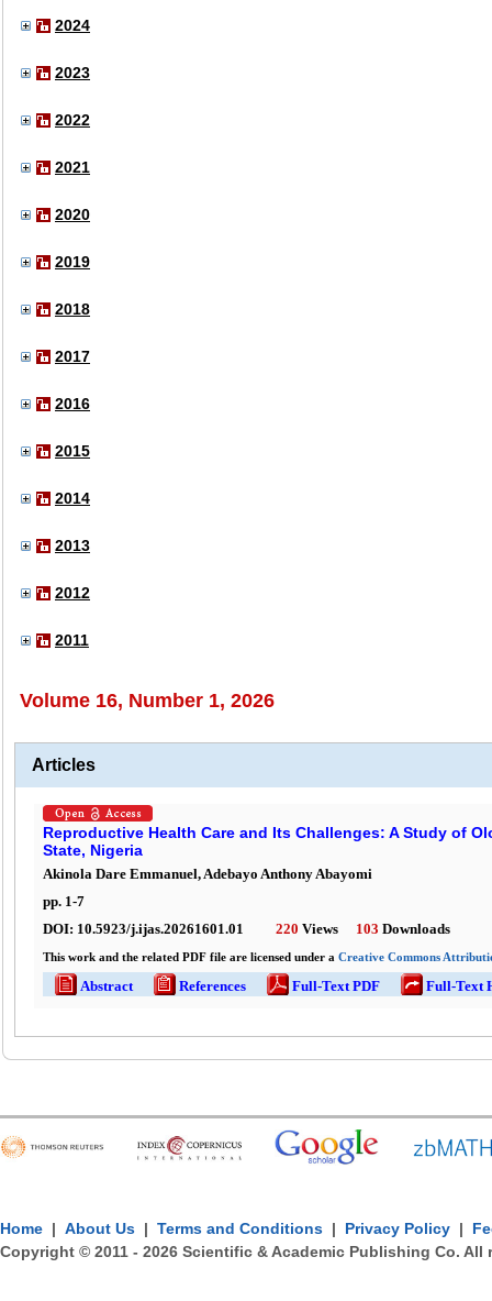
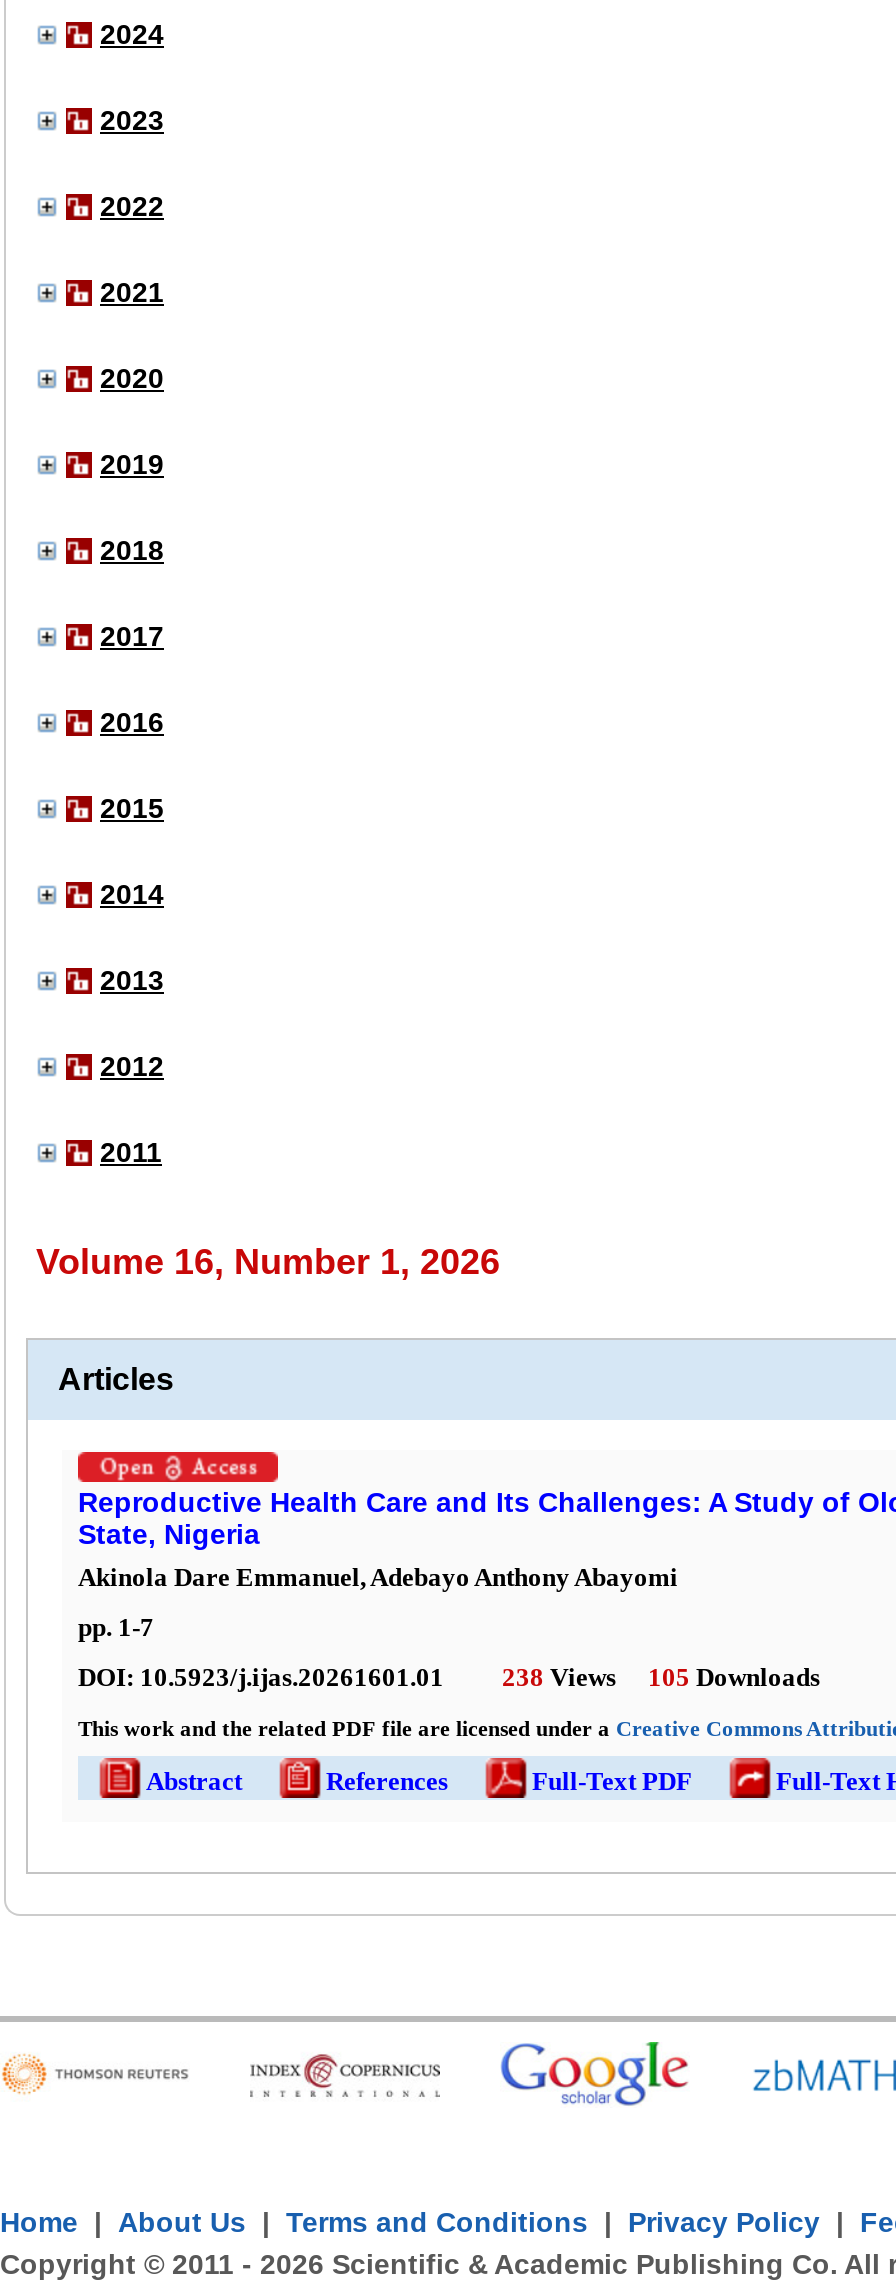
[276,920,450,937] 220 Views 103 Downloads -> [502,1662,820,1692] 238 Views 105 Downloads

